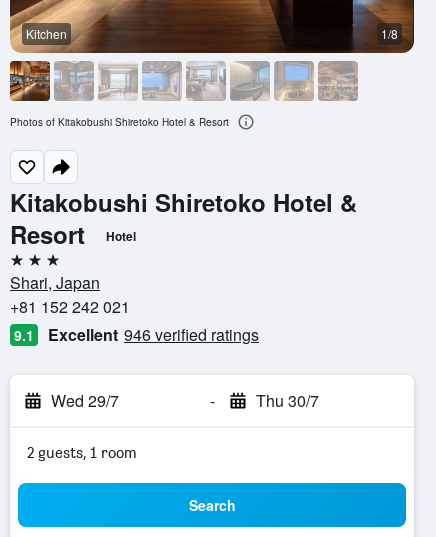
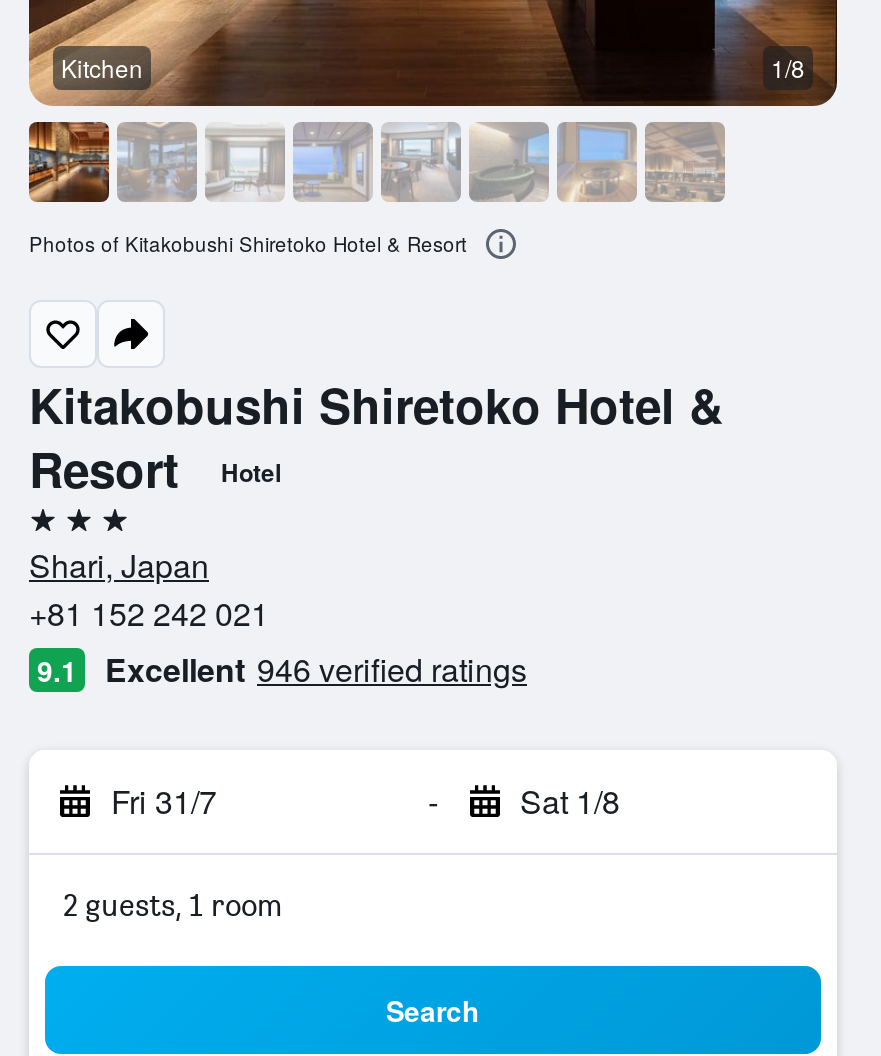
[51,389,119,412] Wed 29/7 -> [111,778,217,824] Fri 31/7
[255,389,318,412] Thu 30/7 -> [520,778,620,824] Sat 1/8

